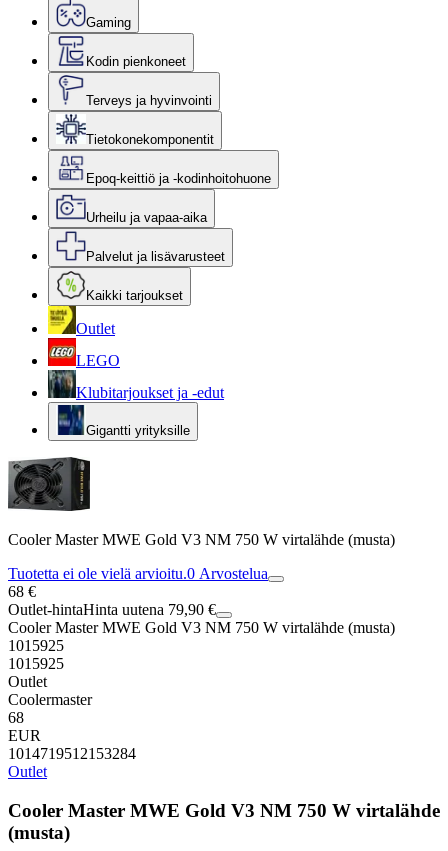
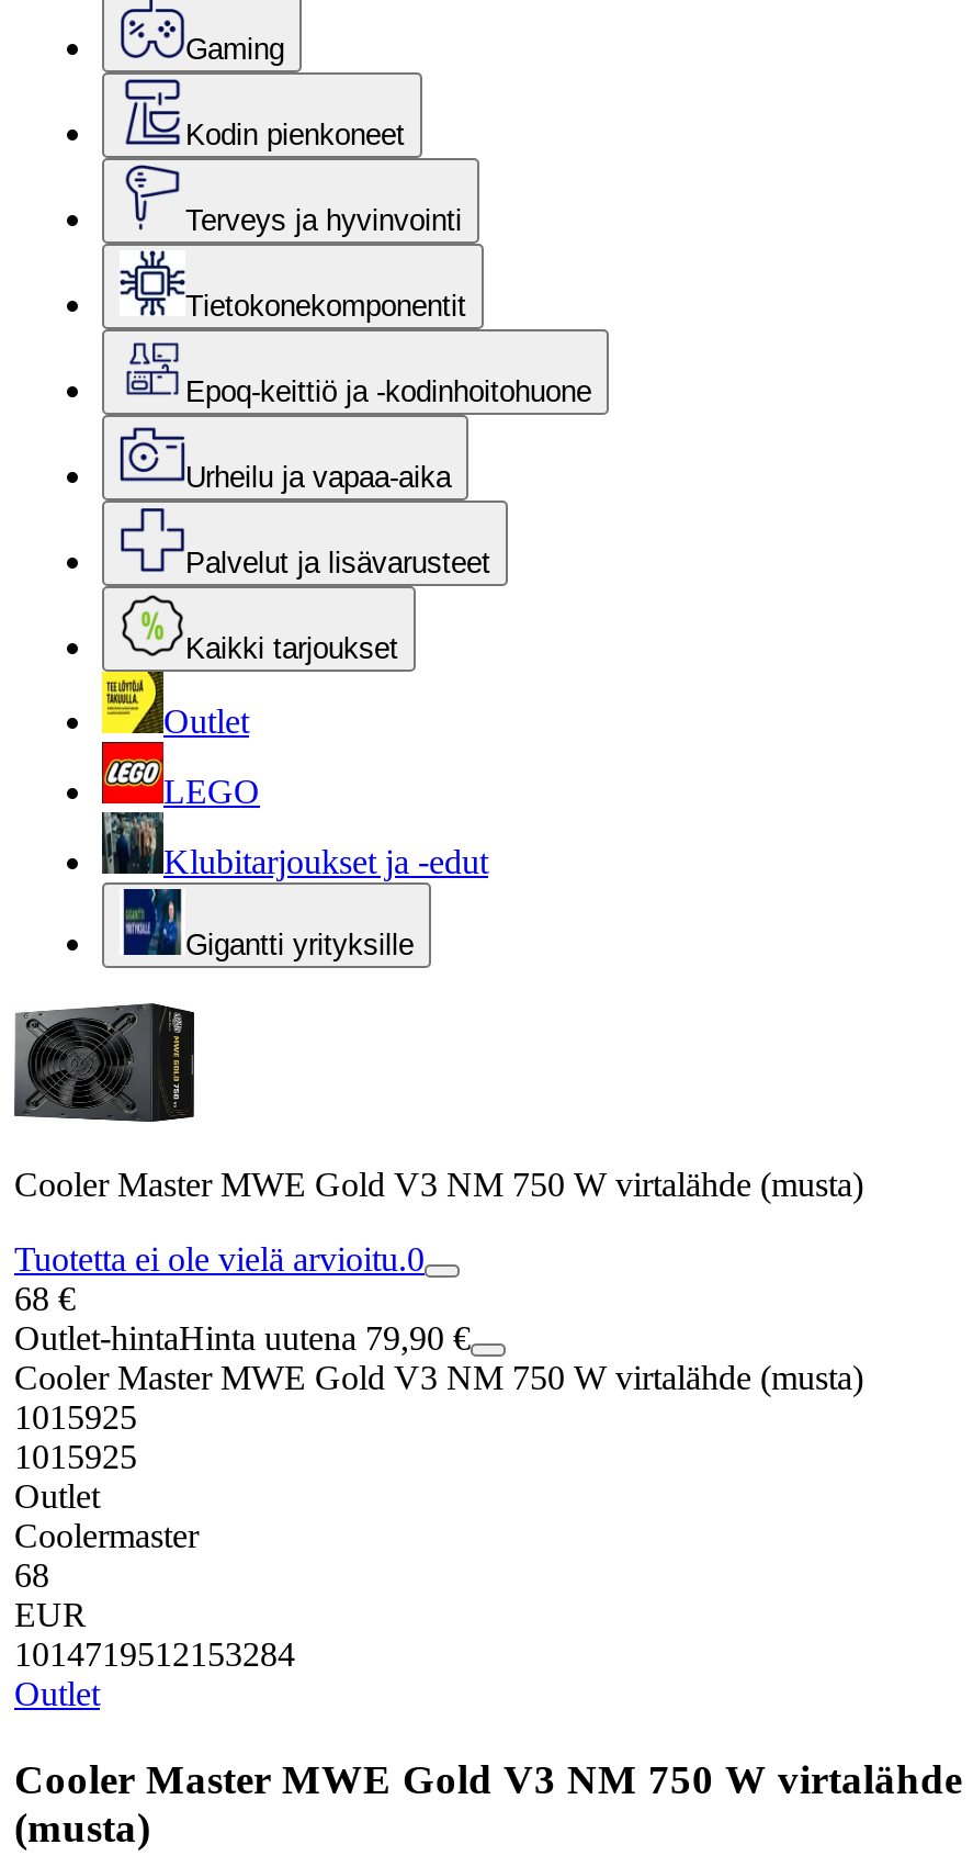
[8,565,268,582] Tuotetta ei ole vielä arvioitu.0 Arvostelua -> [14,1240,425,1278] Tuotetta ei ole vielä arvioitu.0

